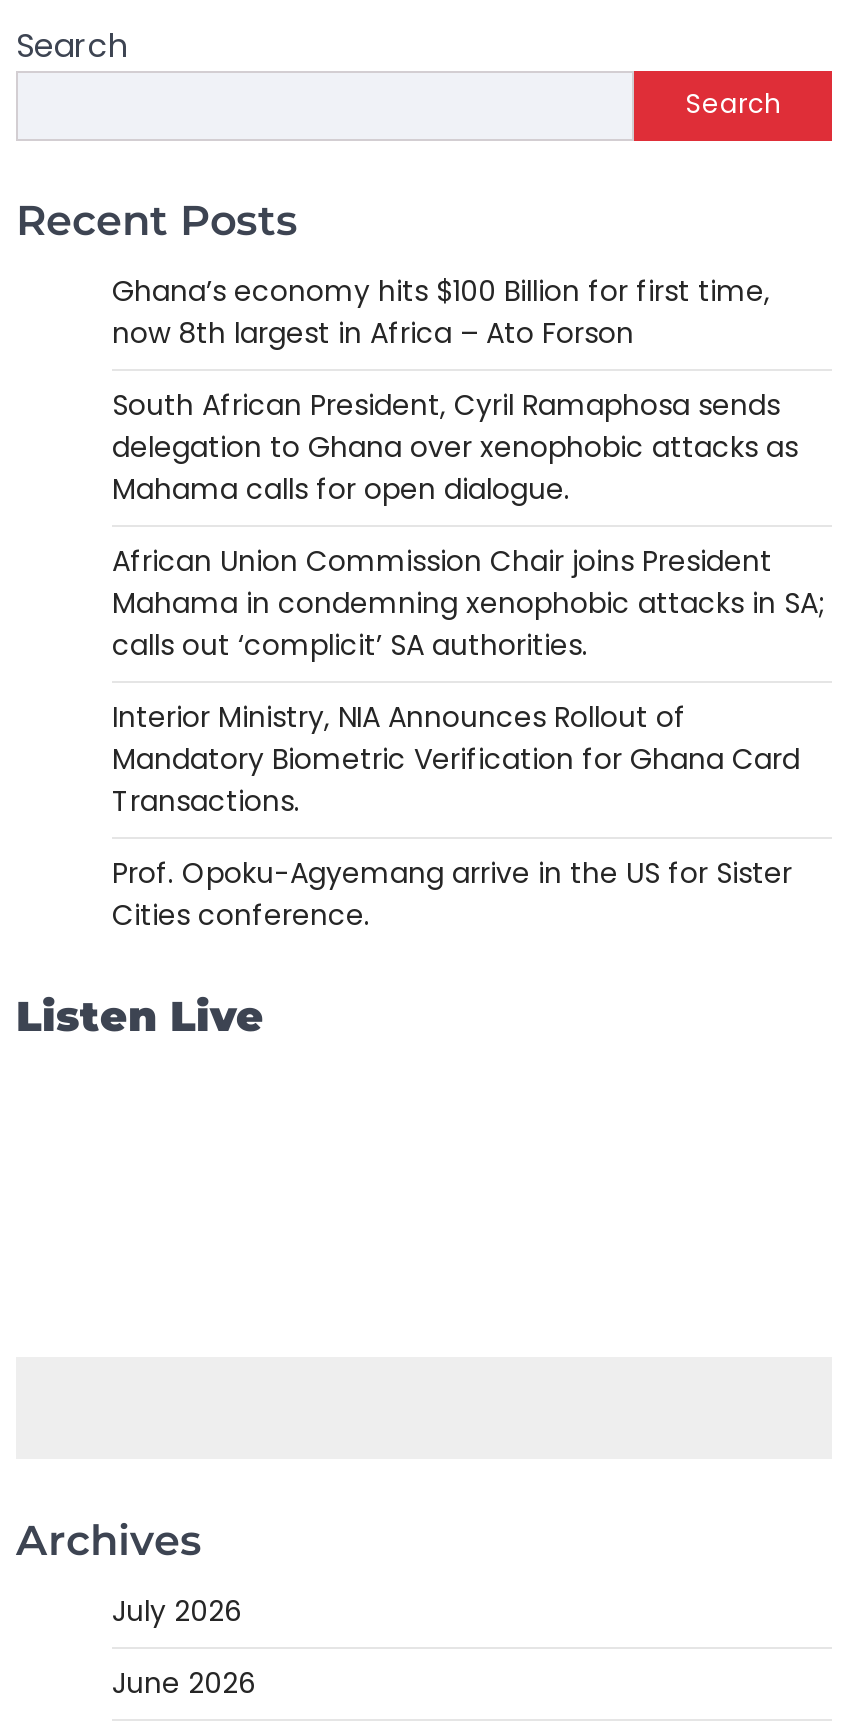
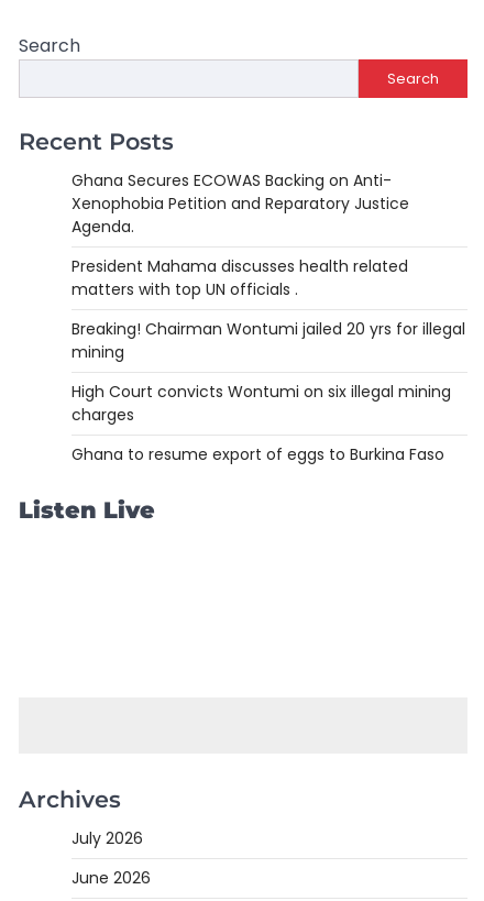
[112,270,770,352] Ghana’s economy hits $100 Billion for first time, | now 8th largest in Africa – Ato Forson -> [71,169,409,238] Ghana Secures ECOWAS Backing on Anti- | Xenophobia Petition and Reparatory Justice | Agenda.
[112,384,798,508] South African President, Cyril Ramaphosa sends | delegation to Ghana over xenophobic attacks as | Mahama calls for open dialogue. -> [71,255,408,300] President Mahama discusses health related | matters with top UN officials .
[112,540,824,664] African Union Commission Chair joins President | Mahama in condemning xenophobic attacks in SA; | calls out ‘complicit’ SA authorities. -> [71,318,465,363] Breaking! Chairman Wontumi jailed 20 yrs for illegal | mining
[112,696,800,820] Interior Ministry, NIA Announces Rollout of | Mandatory Biometric Verification for Ghana Card | Transactions. -> [71,381,451,426] High Court convicts Wontumi on six illegal mining | charges
[112,852,792,934] Prof. Opoku-Agyemang arrive in the US for Sister | Cities conference. -> [71,443,444,465] Ghana to resume export of eggs to Burkina Faso

